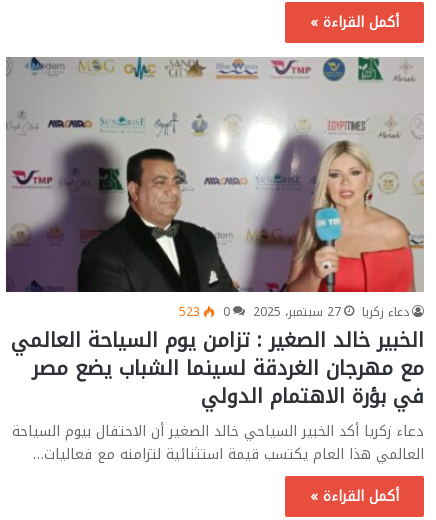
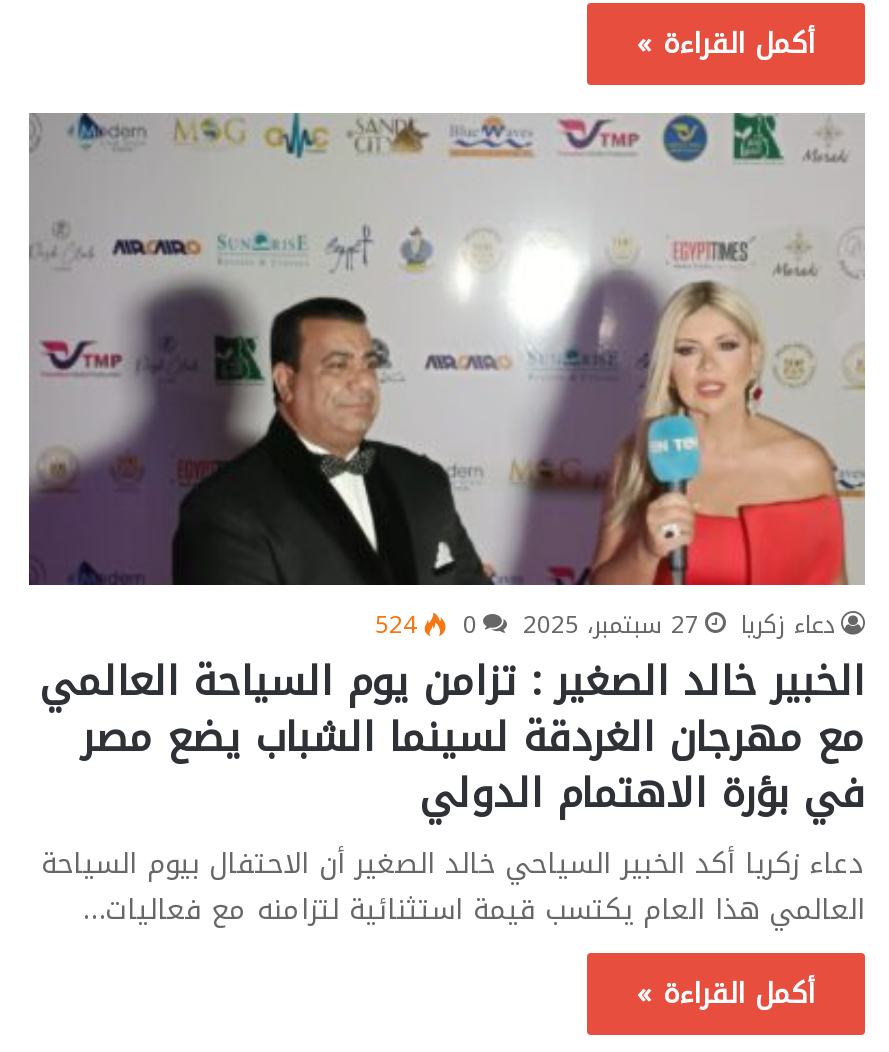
[179,301,230,323] 523 0 -> [375,603,477,647] 524 0

